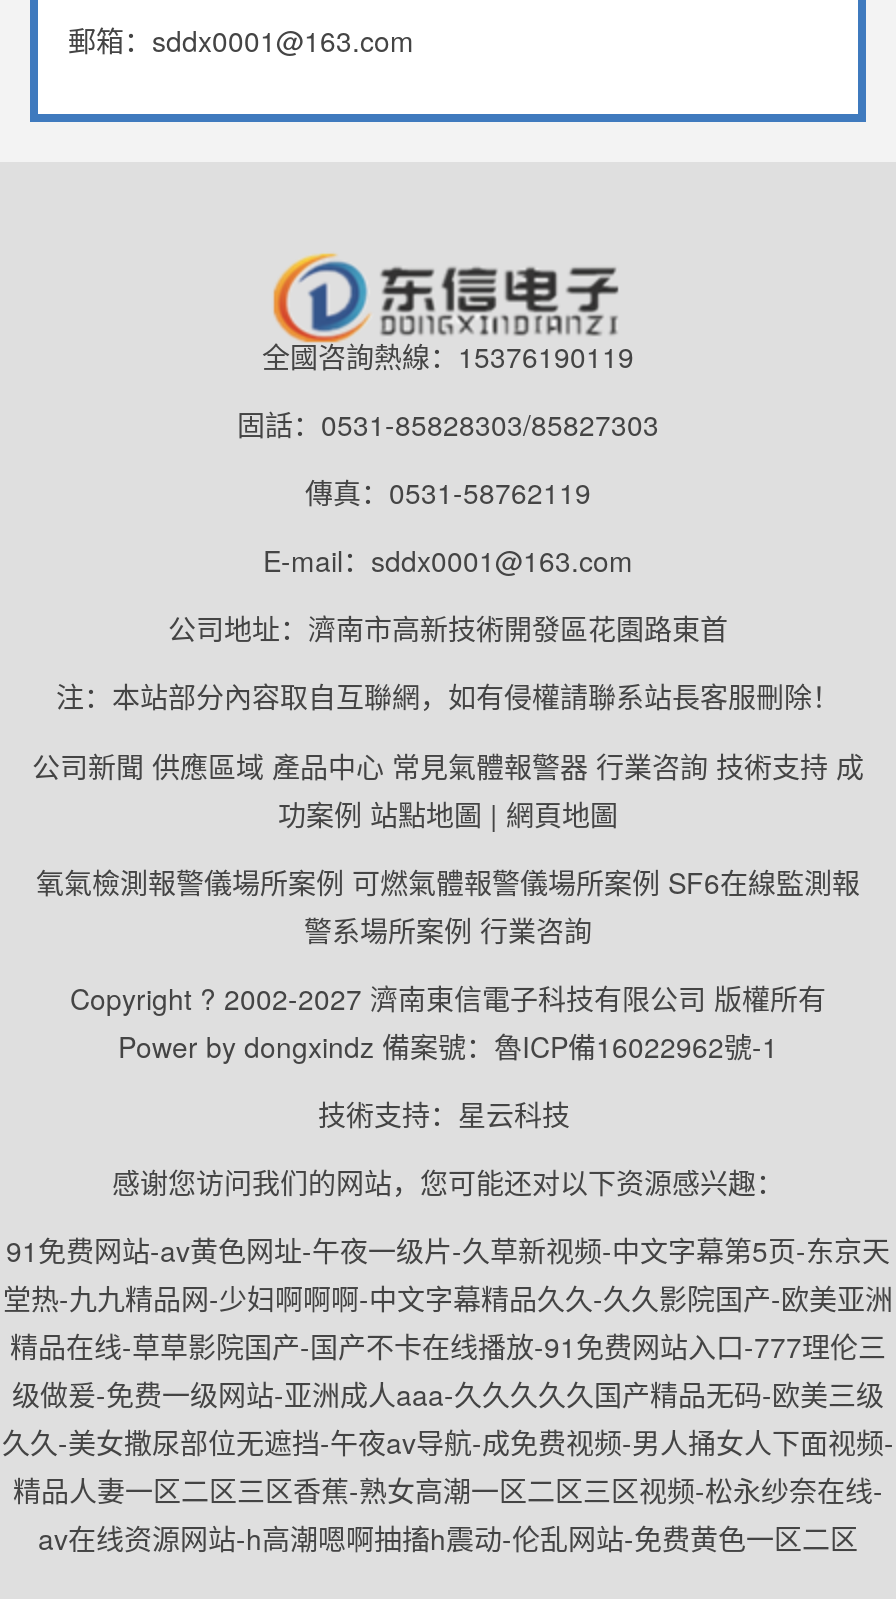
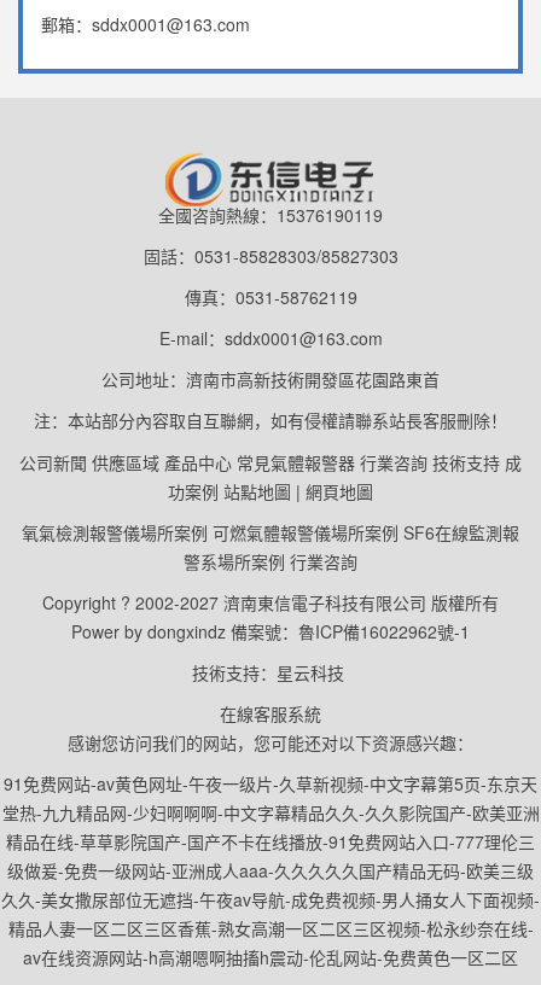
none -> [220,702,321,726] 在線客服系統

